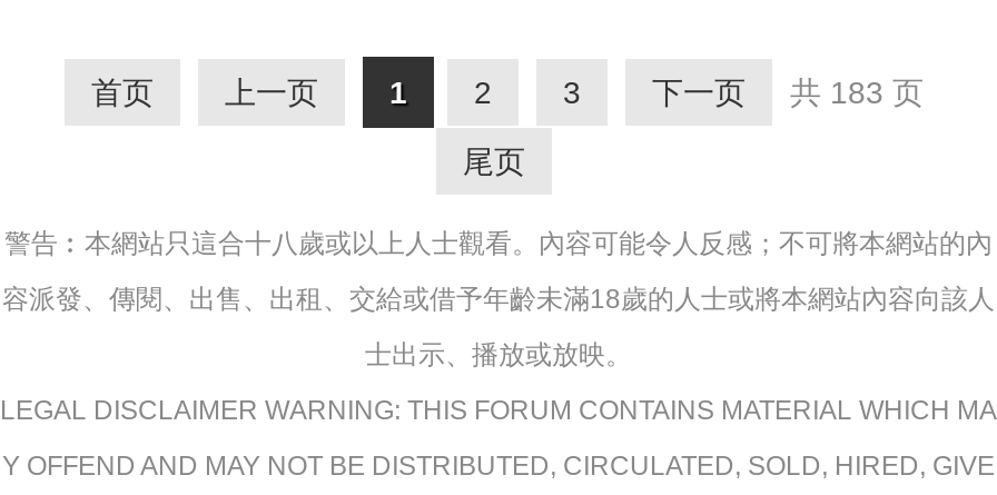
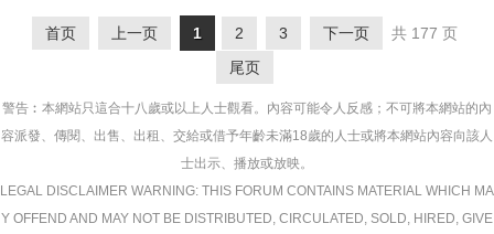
[91,75,932,110] 首页 上一页 1 2 3 下一页 共 183 页 -> [45,24,462,42] 首页 上一页 1 2 3 下一页 共 177 页

